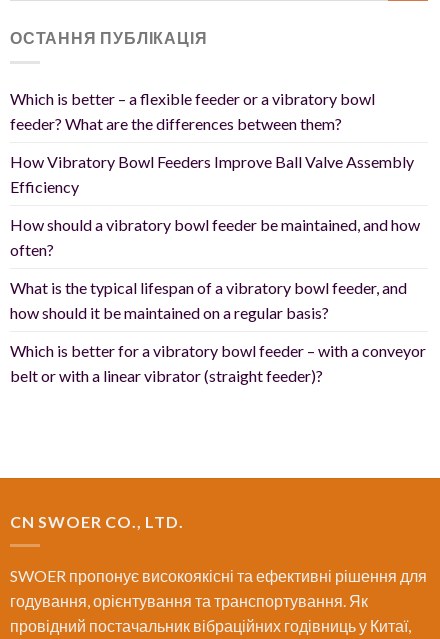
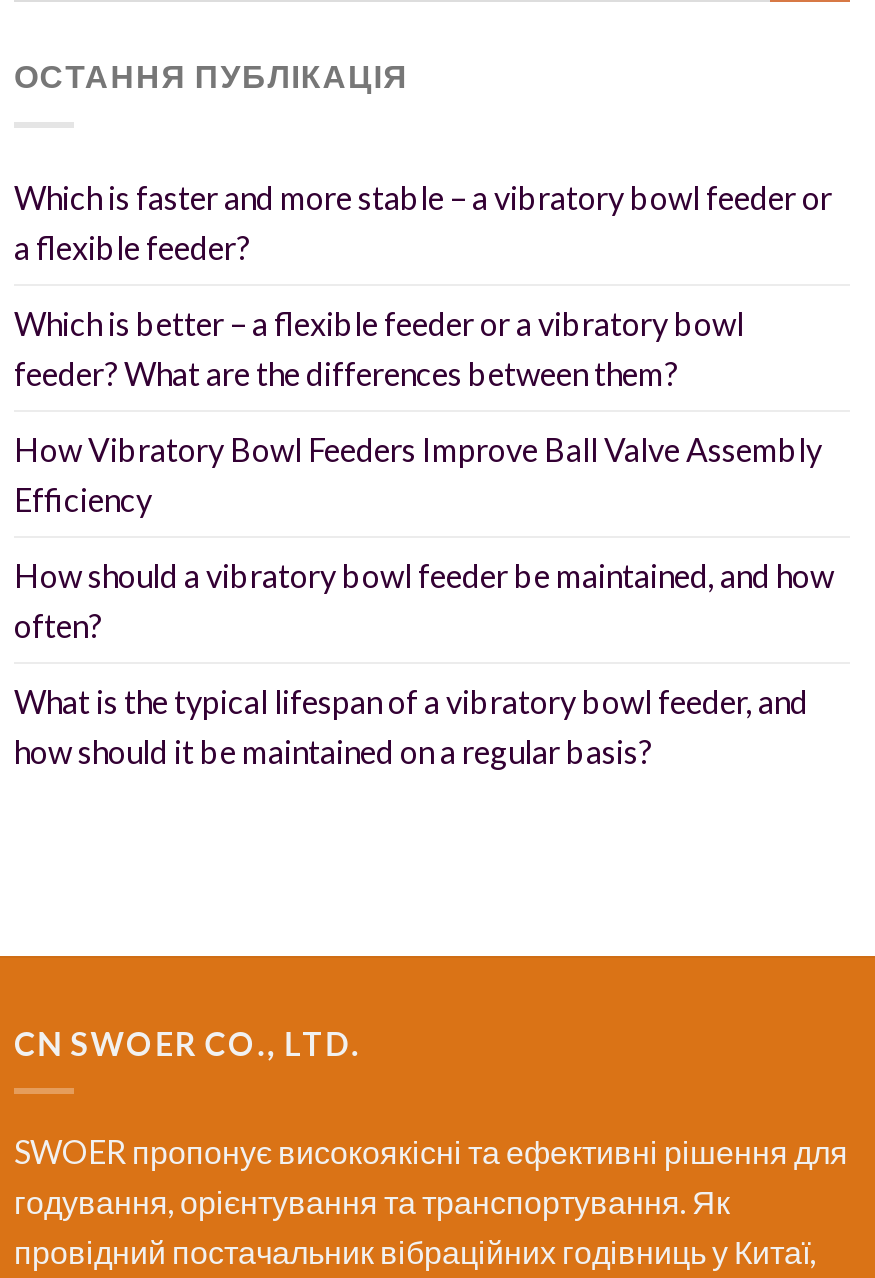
none -> [14,177,832,265] Which is faster and more stable – a vibratory bowl feeder or | a flexible feeder?
moved [10,89,420,322] -> [14,303,834,769]: Which is better – a flexible feeder or a vibratory bowl | feeder? What are the differences between them? | How Vibratory Bowl Feeders Improve Ball Valve Assembly | Efficiency | How should a vibratory bowl feeder be maintained, and how | often? | What is the typical lifespan of a vibratory bowl feeder, and | how should it be maintained on a regular basis?
[10,341,426,385] Which is better for a vibratory bowl feeder – with a conveyor | belt or with a linear vibrator (straight feeder)? -> none

